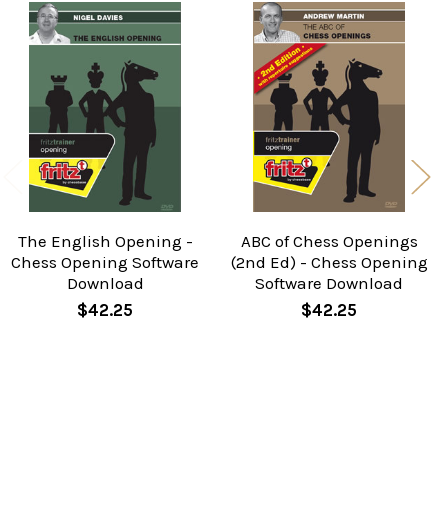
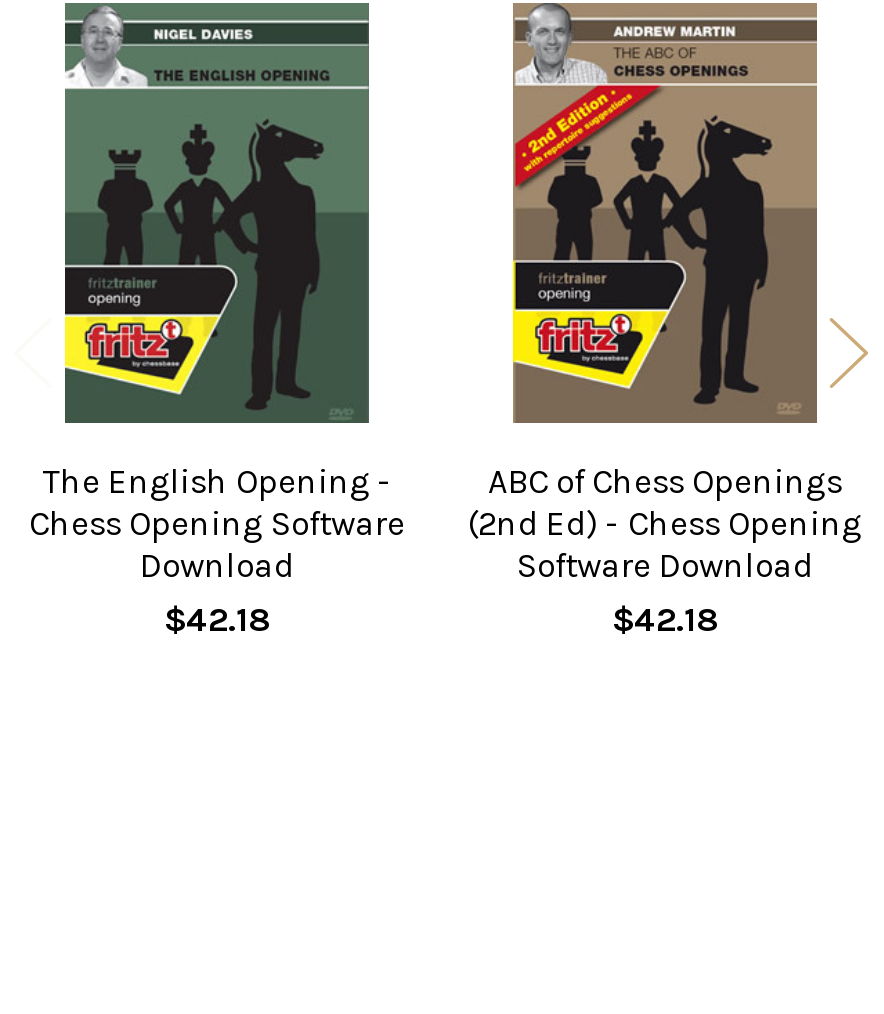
[77,299,133,319] $42.25 -> [164,598,270,638] $42.18
[301,299,357,319] $42.25 -> [612,598,718,638] $42.18

